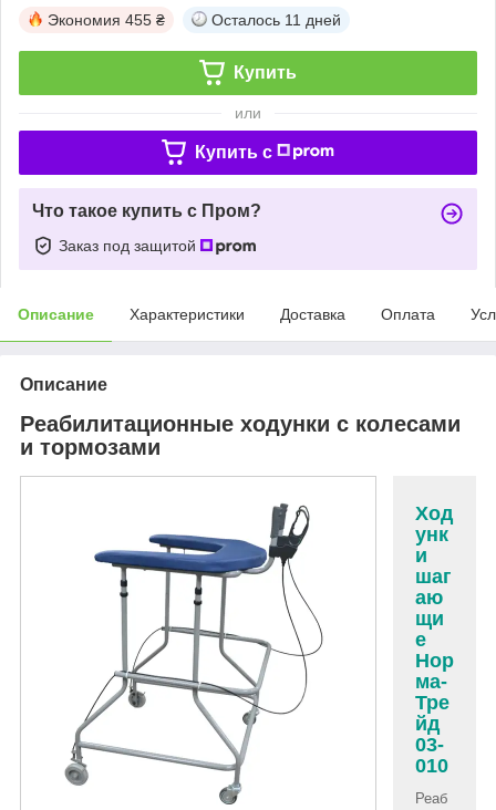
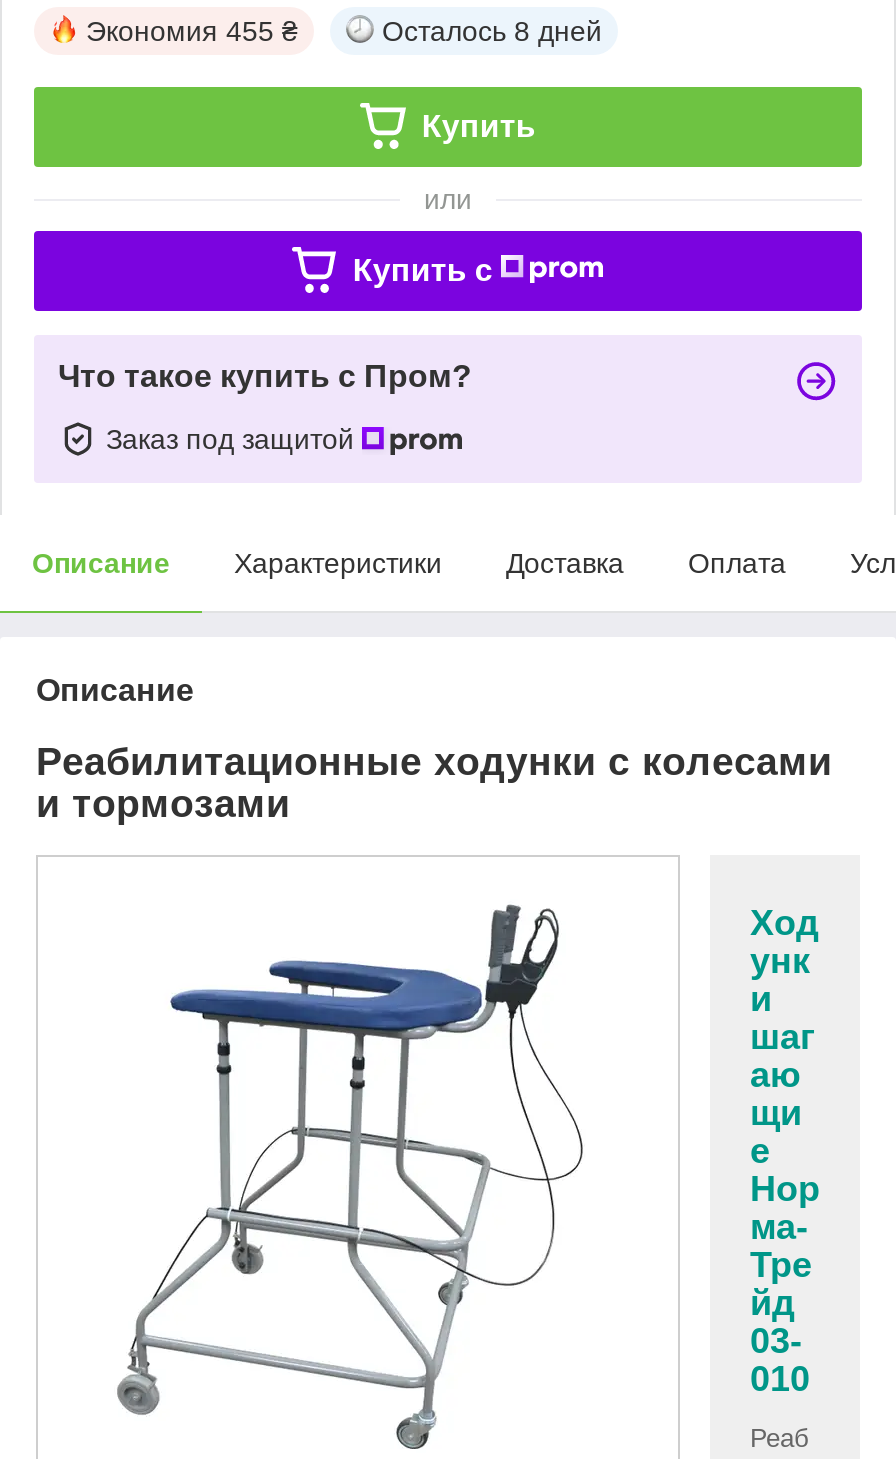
[211,11,341,29] Осталось 11 дней -> [382,15,602,47] Осталось 8 дней

